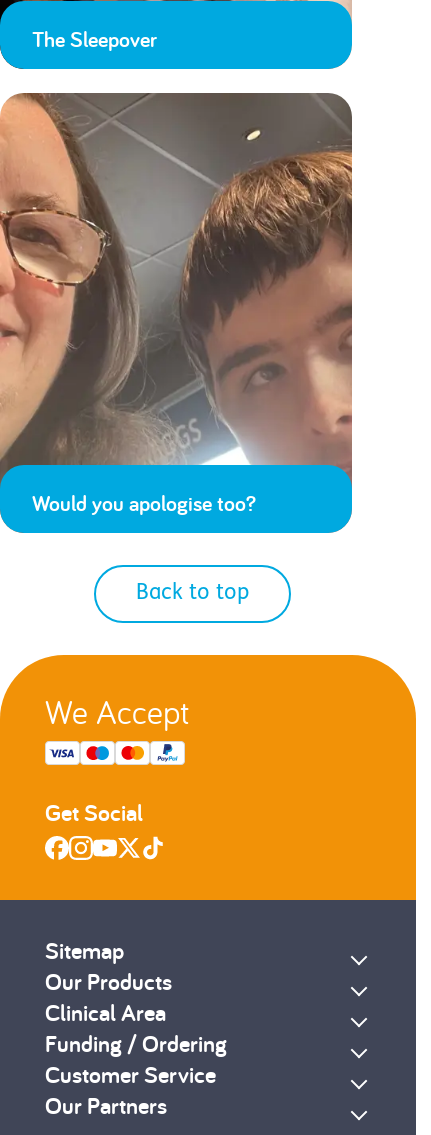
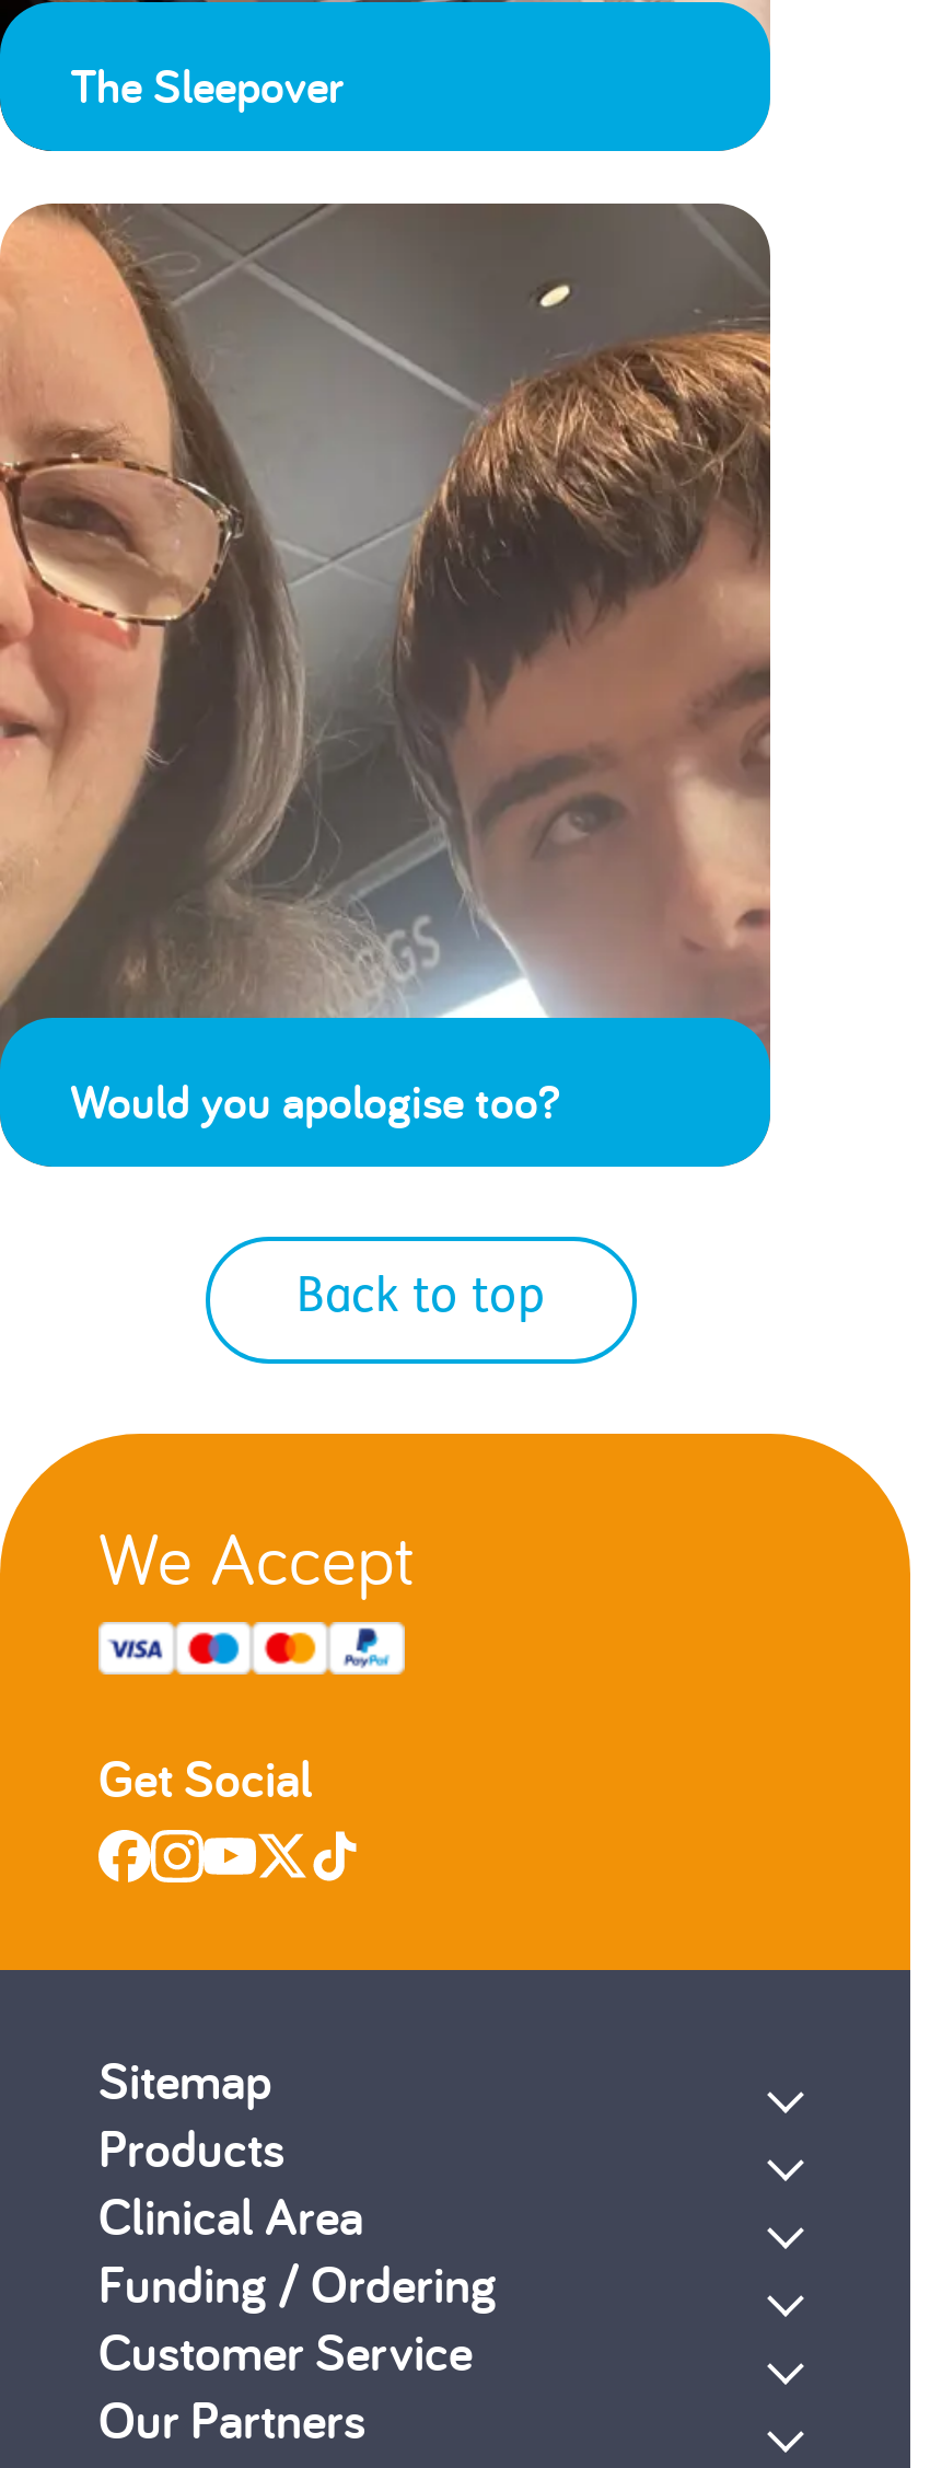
[45,966,172,997] Our Products -> [98,2115,284,2183] Products

